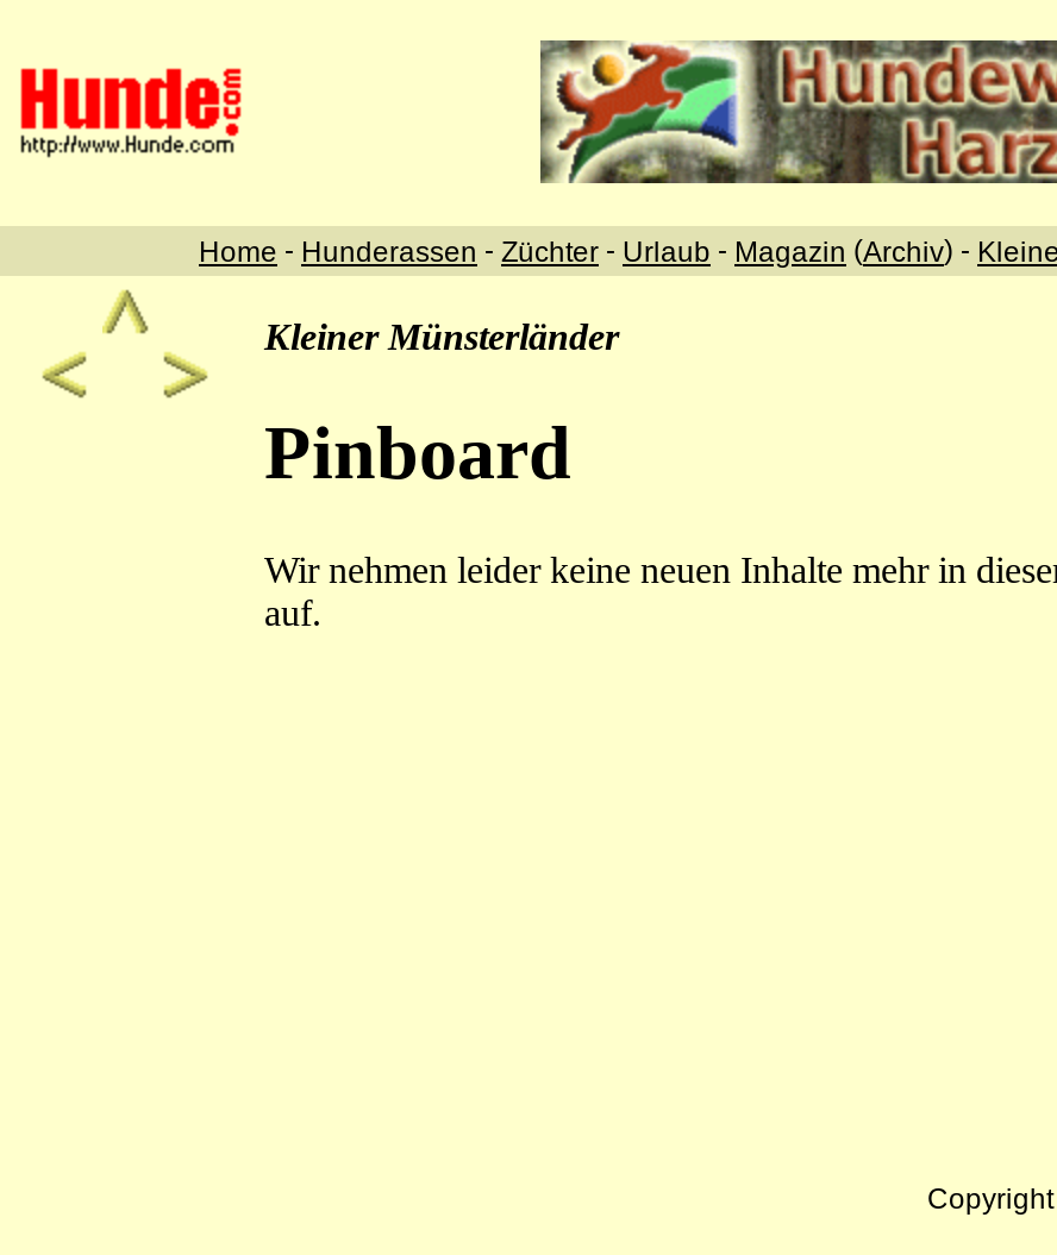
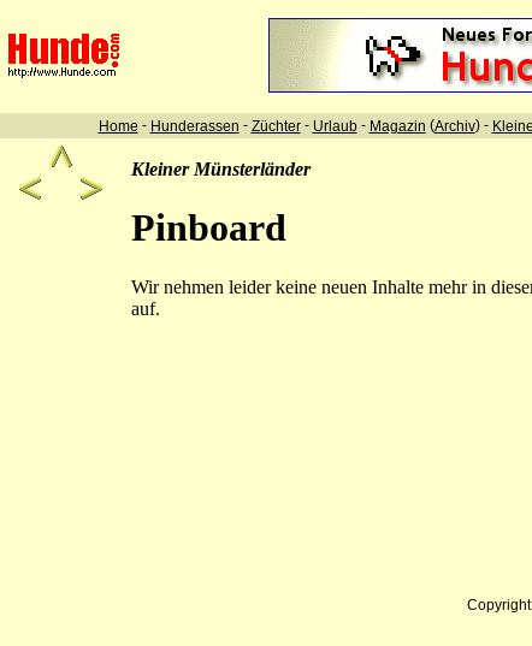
[536,38,1050,186] [image] -> [267,17,528,94] [image]

